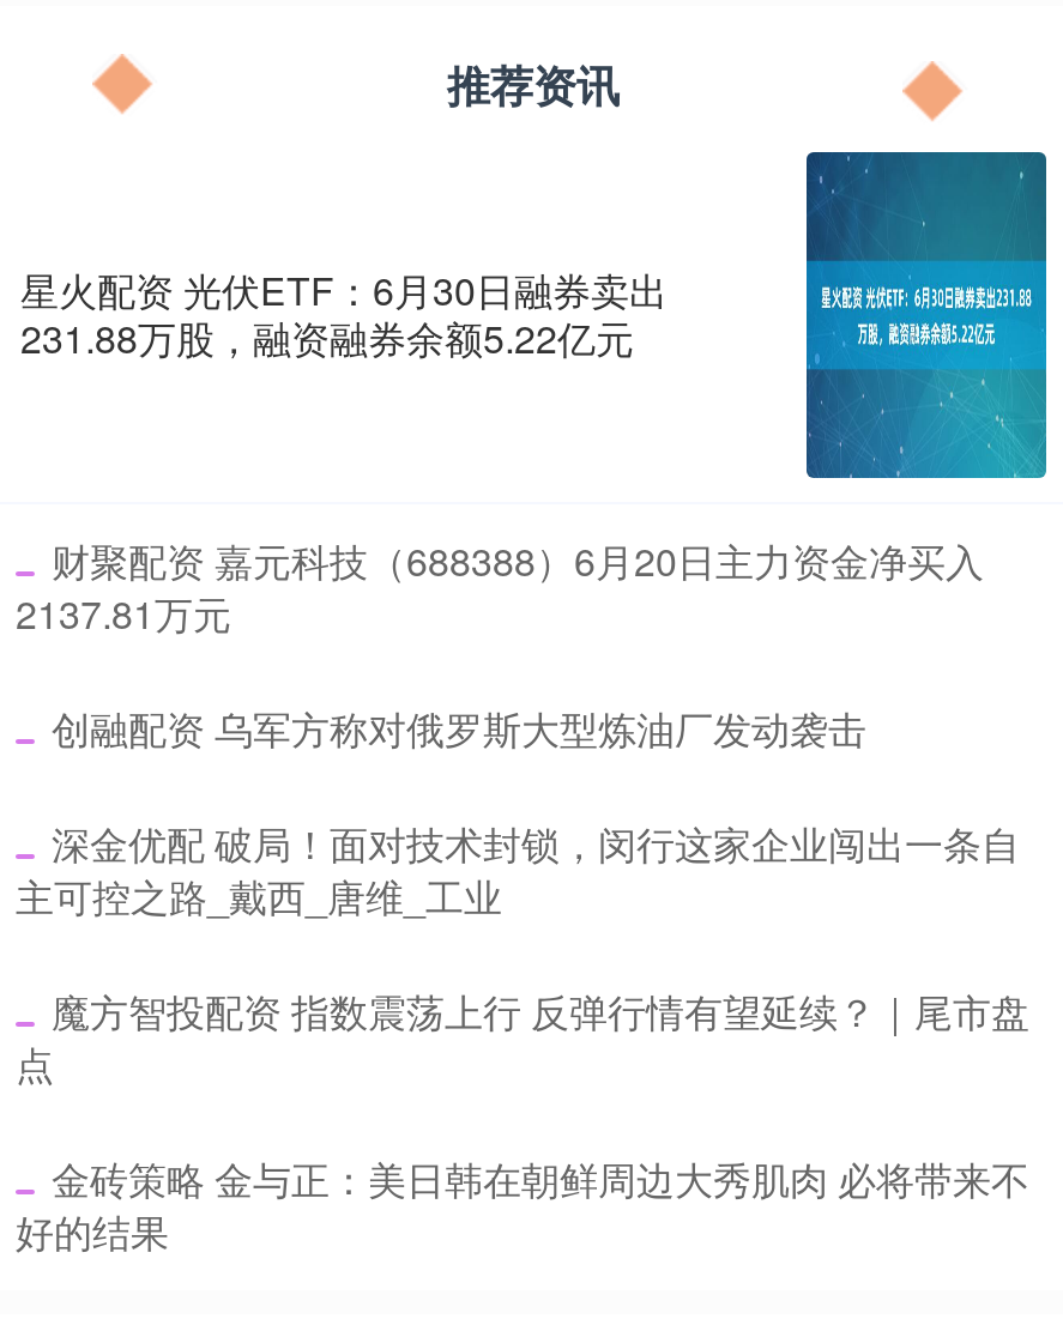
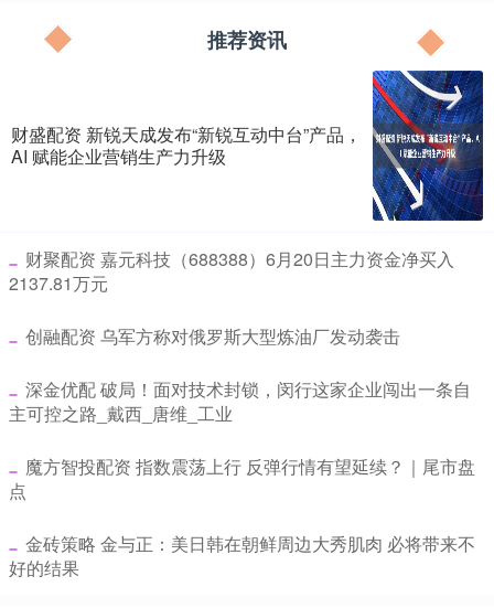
[804,150,1049,480] [image] -> [372,70,484,222] [image]
[20,263,668,366] 星火配资 光伏ETF：6月30日融券卖出 | 231.88万股，融资融券余额5.22亿元 -> [11,122,362,169] 财盛配资 新锐天成发布“新锐互动中台”产品， | AI 赋能企业营销生产力升级

